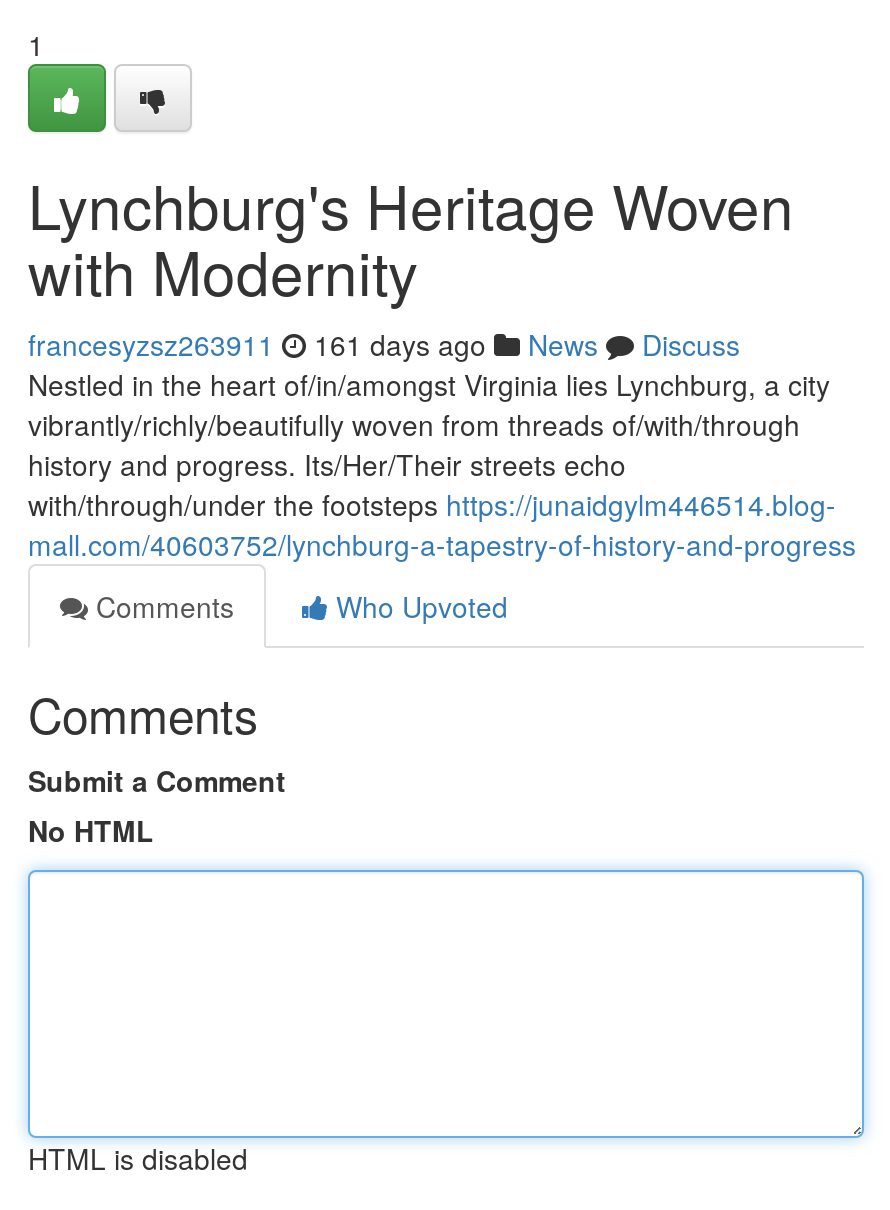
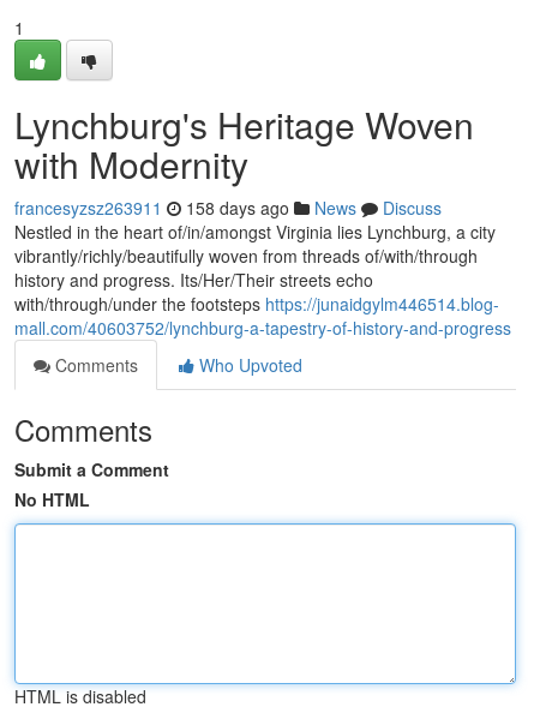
[28,324,740,364] francesyzsz263911 161 days ago News Discuss -> [14,196,442,220] francesyzsz263911 158 days ago News Discuss

